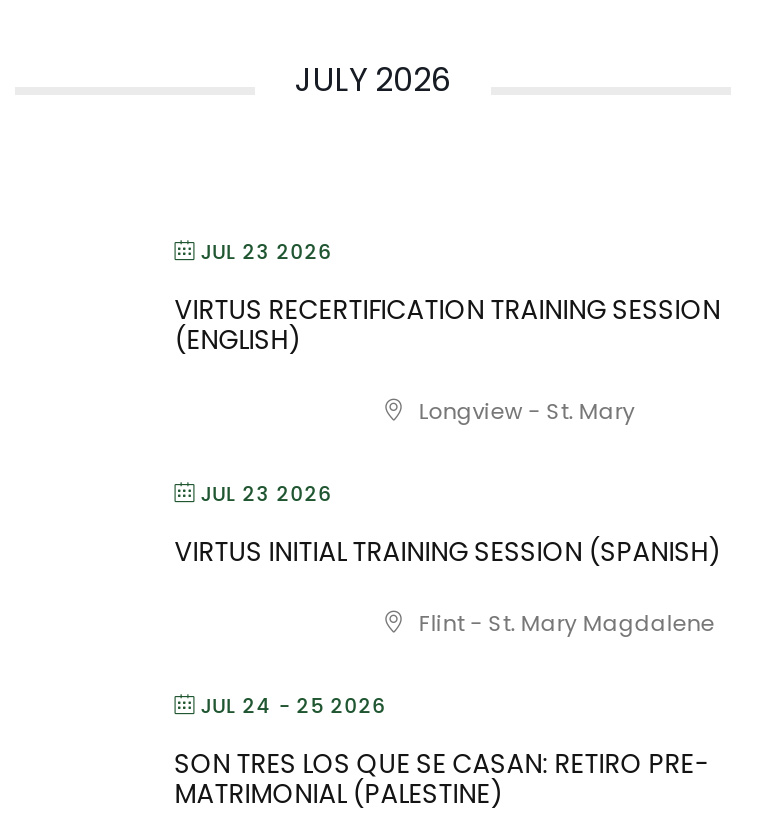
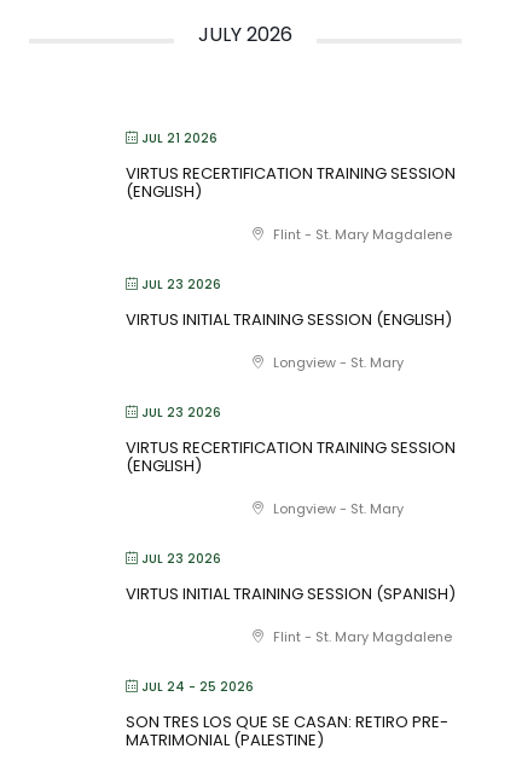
none -> [125,130,455,372] JUL 21 2026 | VIRTUS RECERTIFICATION TRAINING SESSION | (ENGLISH) | Flint - St. Mary Magdalene | JUL 23 2026 | VIRTUS INITIAL TRAINING SESSION (ENGLISH) | Longview - St. Mary

